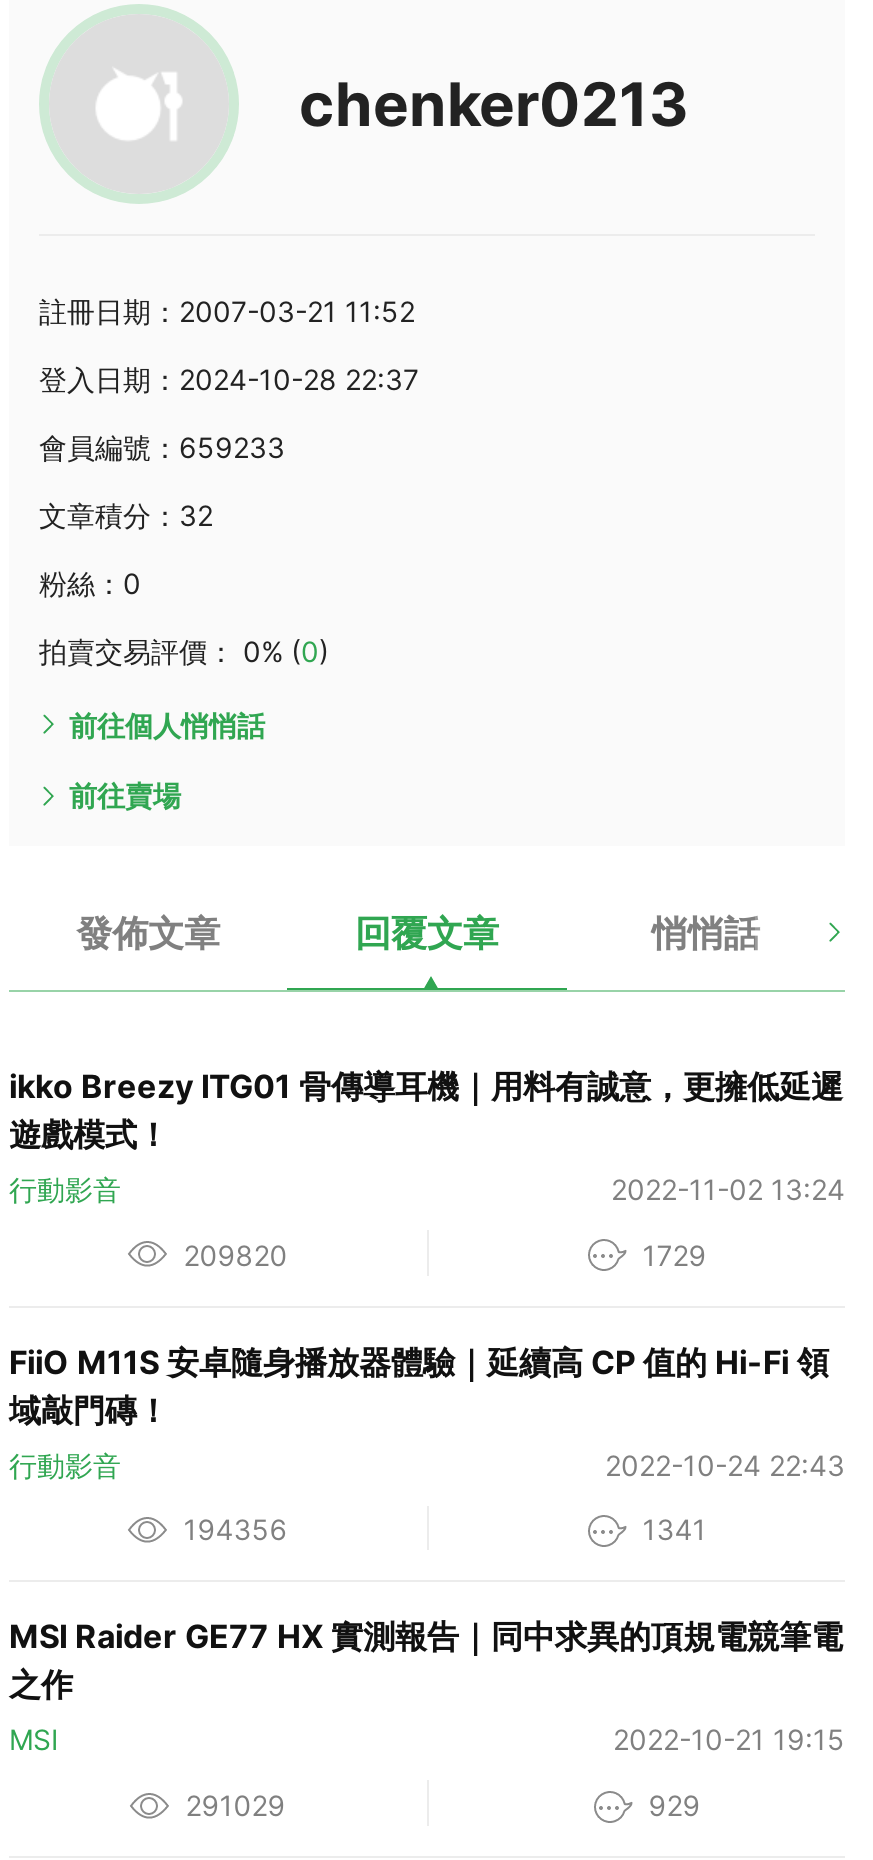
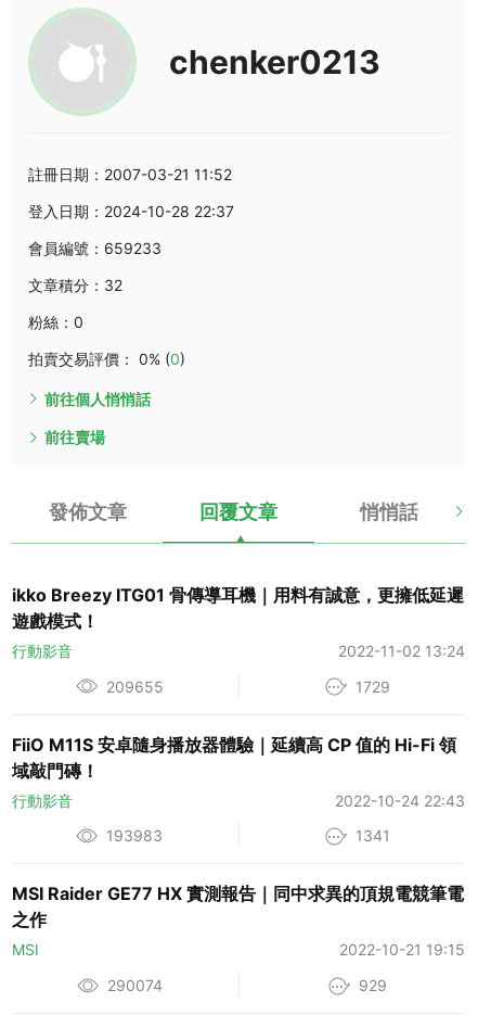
[183,1238,287,1272] 209820 -> [106,677,163,696] 209655
[183,1513,287,1547] 194356 -> [106,827,163,845] 193983
[185,1788,285,1822] 291029 -> [107,976,162,994] 290074

